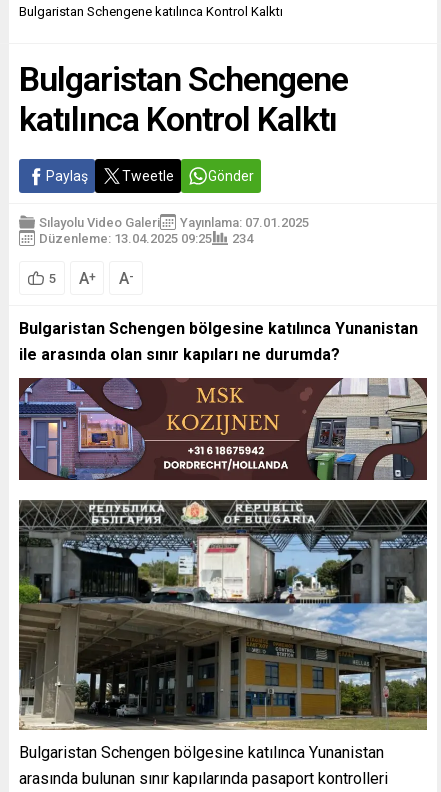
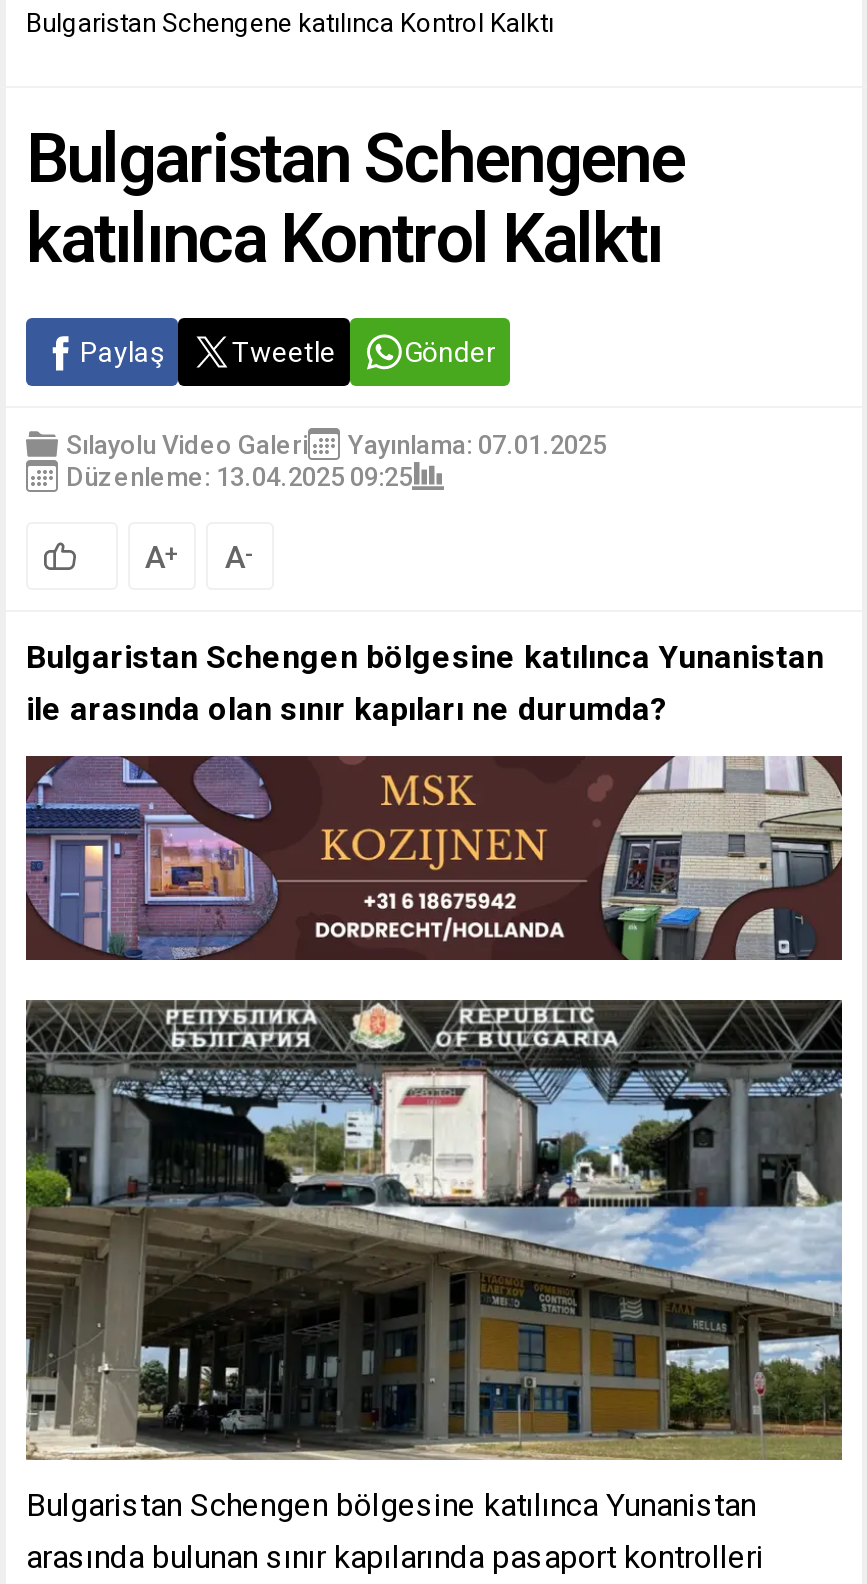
[49,231,253,286] 234 | 5 -> none

